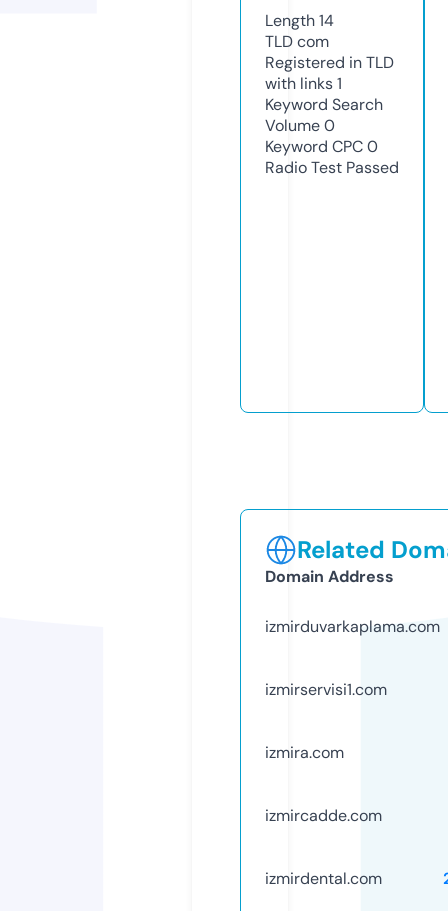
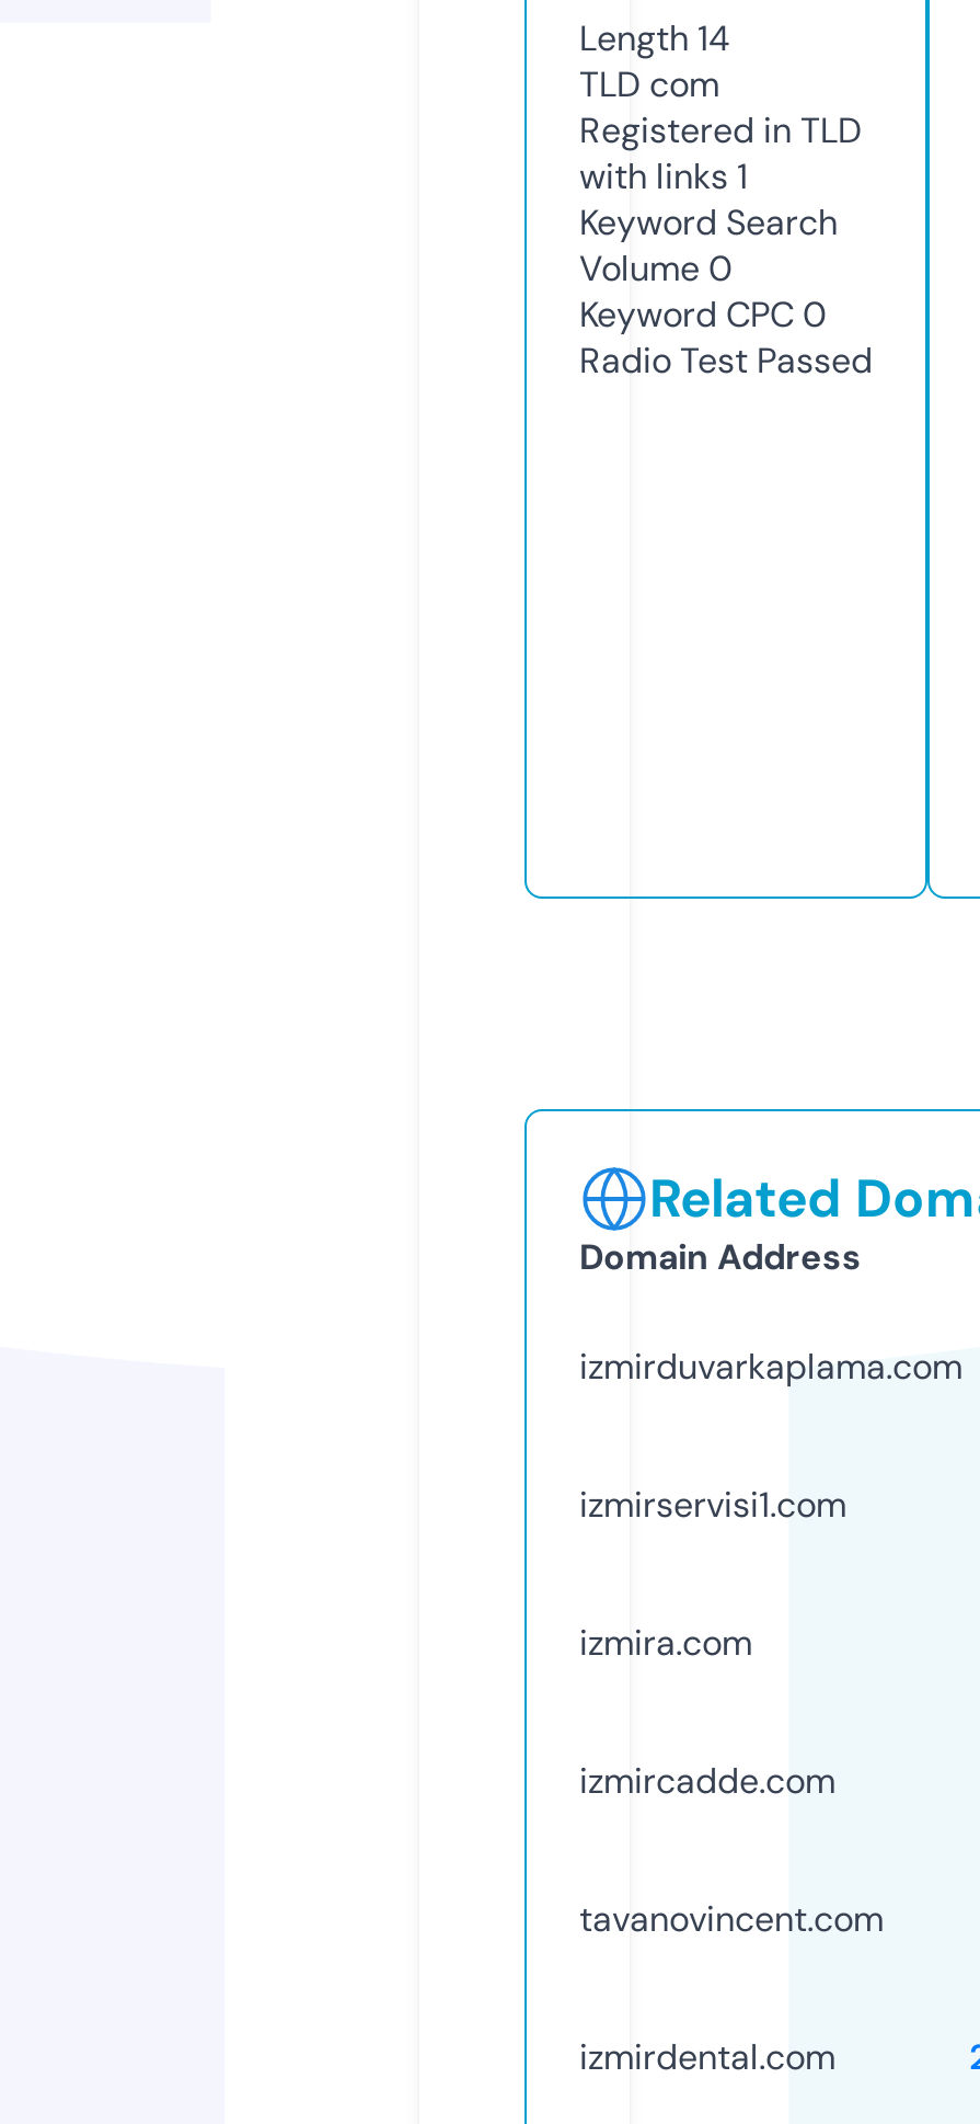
none -> [579,1896,884,1942] tavanovincent.com

